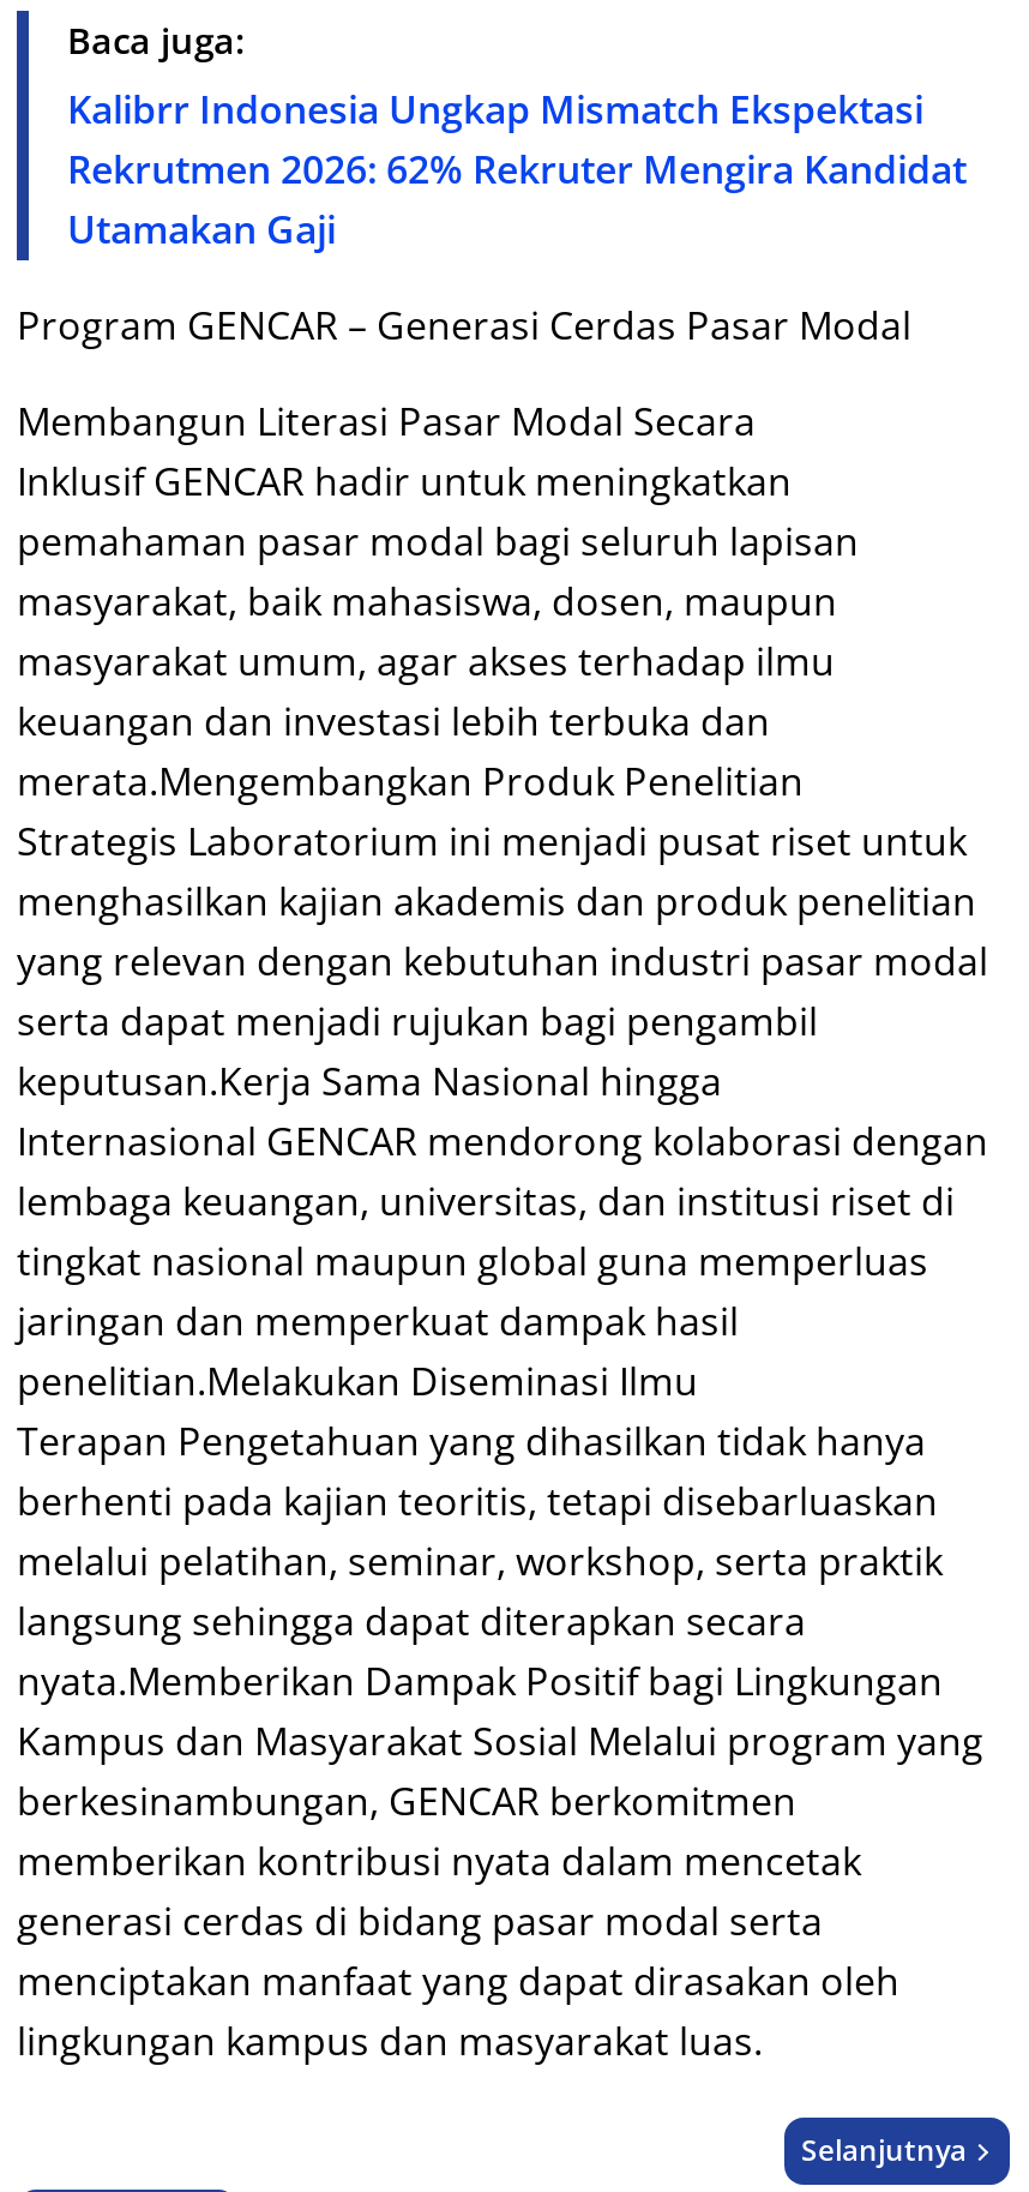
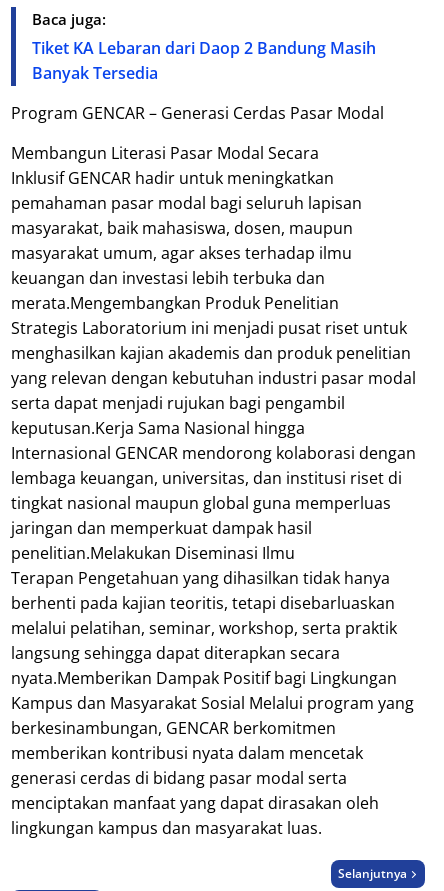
[67,82,967,255] Kalibrr Indonesia Ungkap Mismatch Ekspektasi | Rekrutmen 2026: 62% Rekruter Mengira Kandidat | Utamakan Gaji -> [32,37,376,84] Tiket KA Lebaran dari Daop 2 Bandung Masih | Banyak Tersedia

